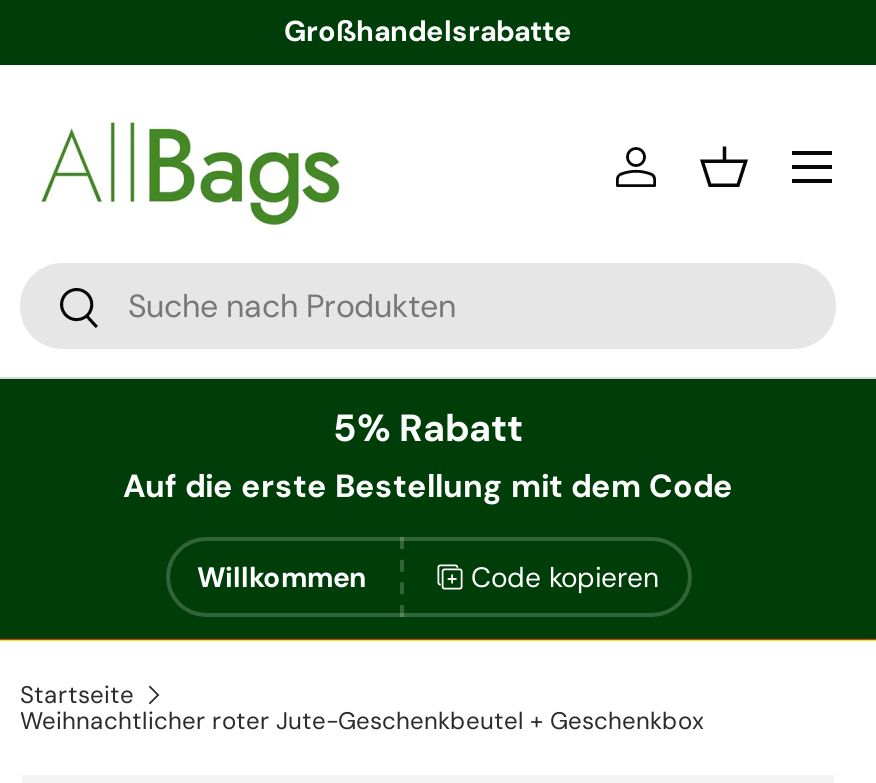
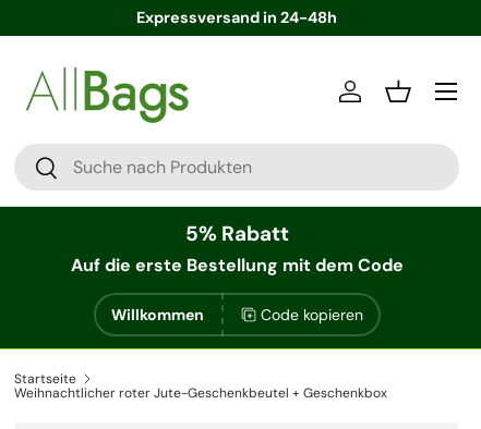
[284,13,572,49] Großhandelsrabatte -> [136,8,337,27] Expressversand in 24-48h

